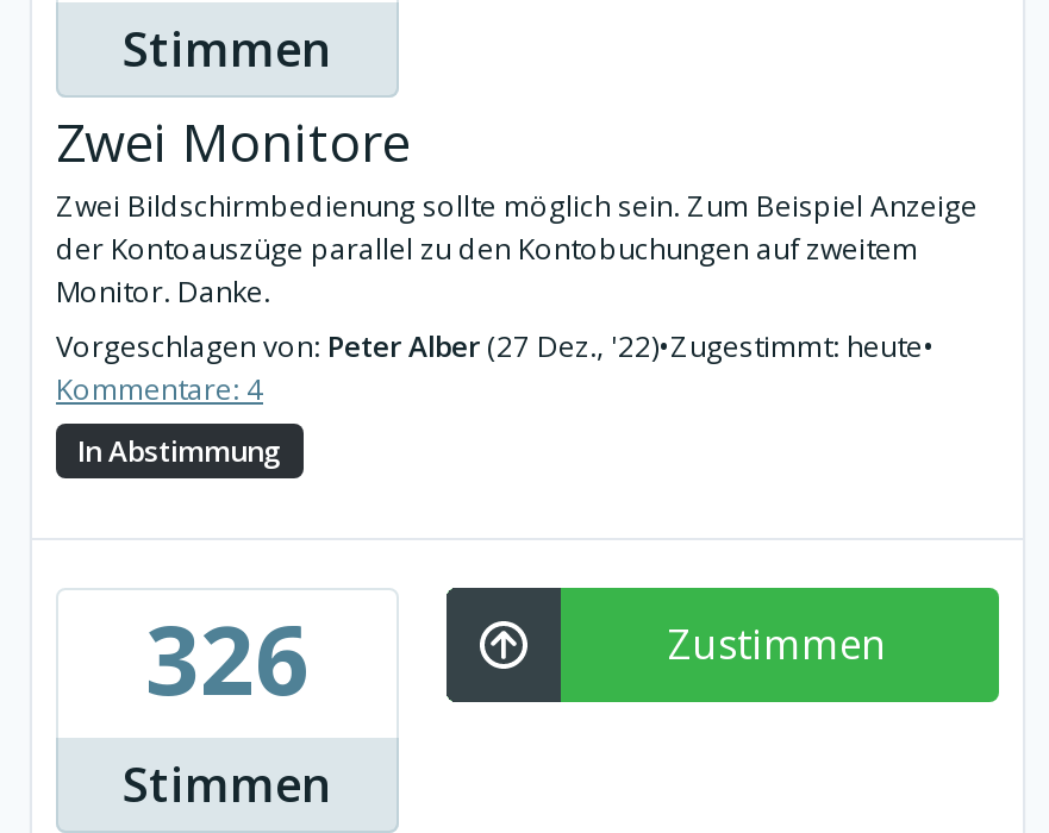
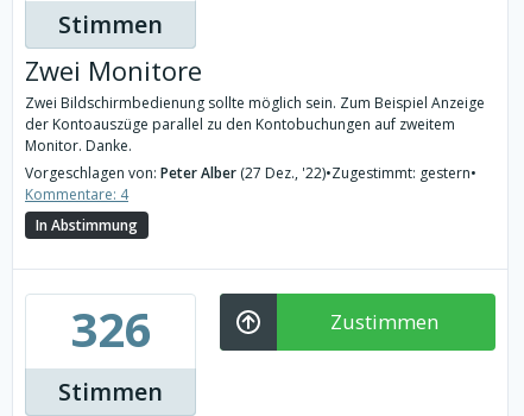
[56,326,935,367] Vorgeschlagen von: Peter Alber (27 Dez., '22)•Zugestimmt: heute• -> [25,163,476,183] Vorgeschlagen von: Peter Alber (27 Dez., '22)•Zugestimmt: gestern•

